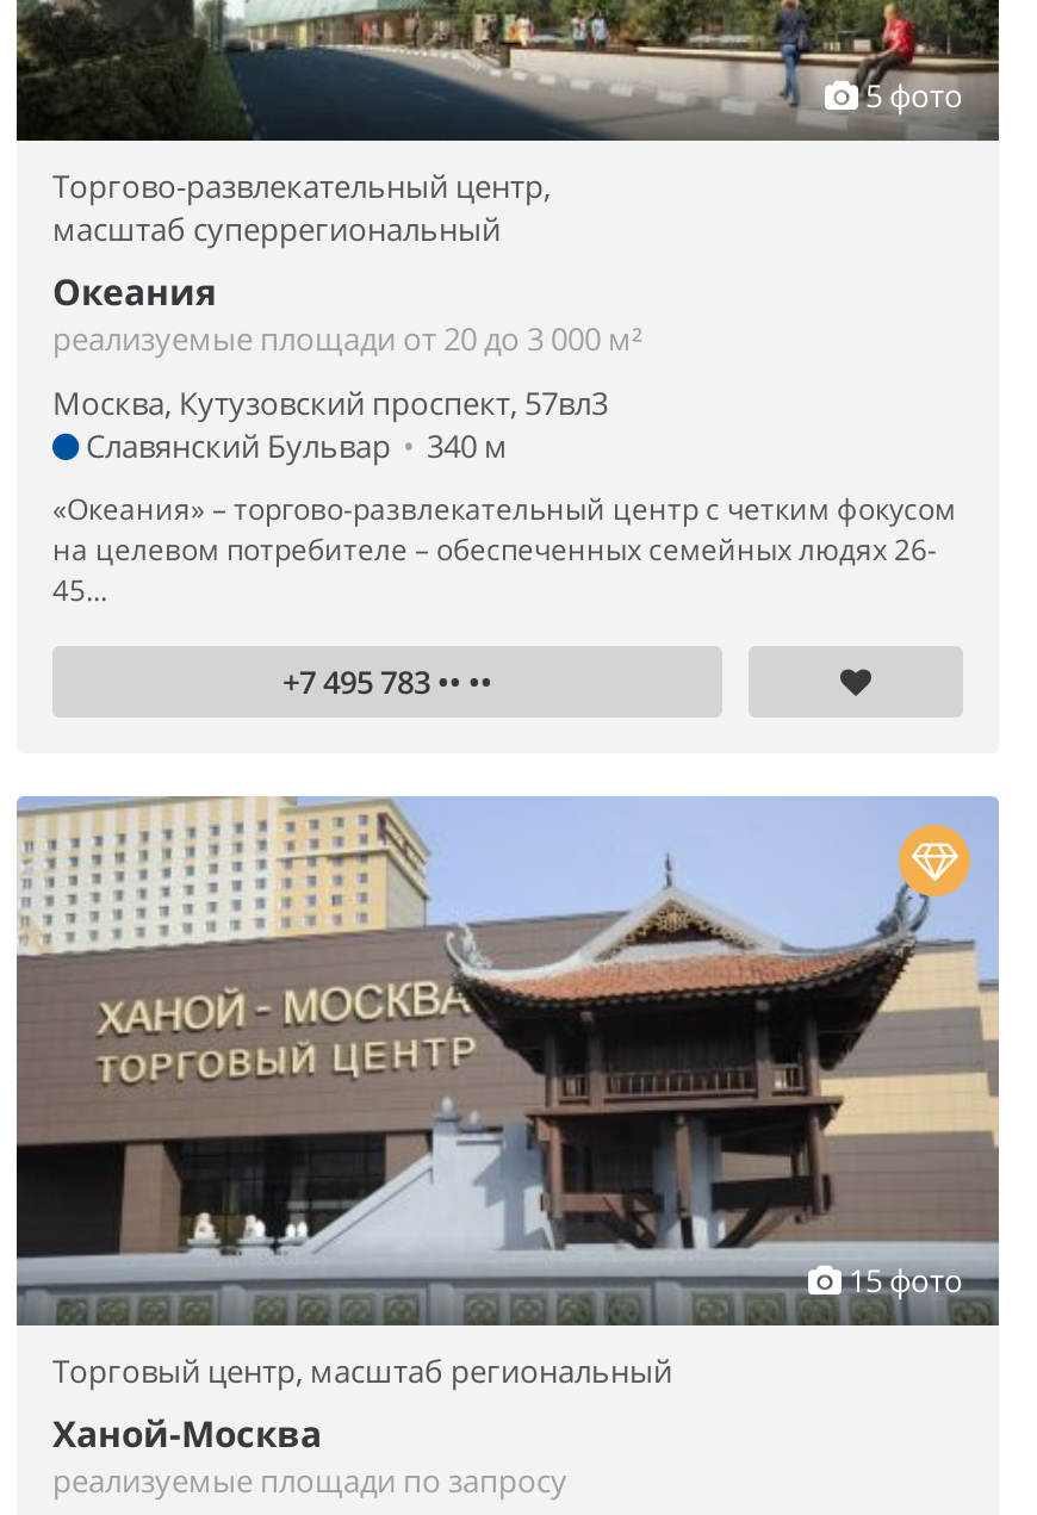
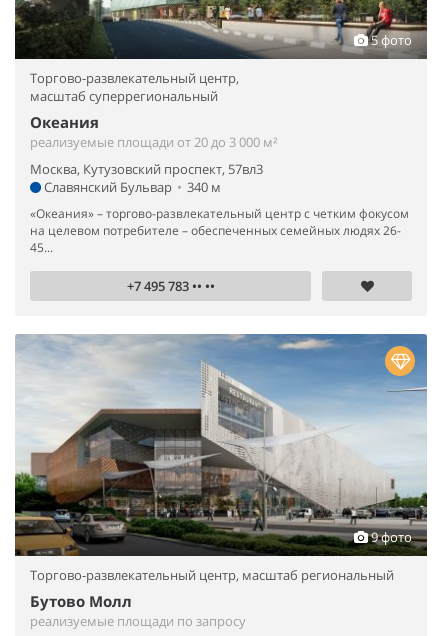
[14,796,999,1328] [image] | 15 фото -> [14,334,428,556] [image] | 9 фото
[52,1350,672,1458] Торговый центр, масштаб региональный | Ханой-Москва -> [30,566,394,611] Торгово-развлекательный центр, масштаб региональный | Бутово Молл

